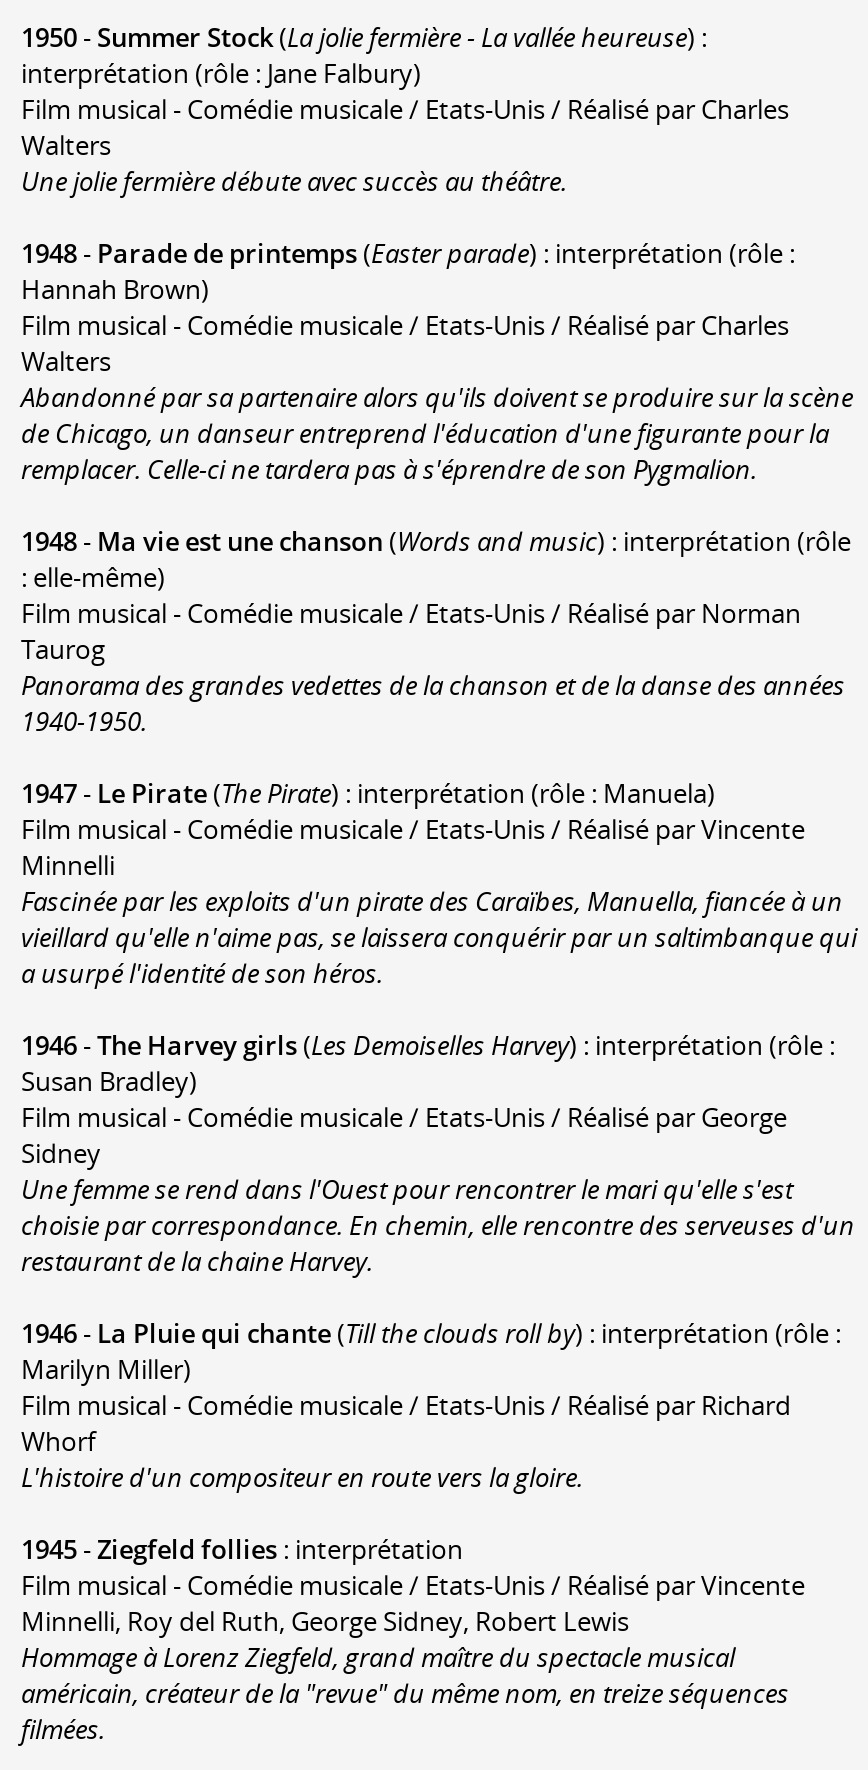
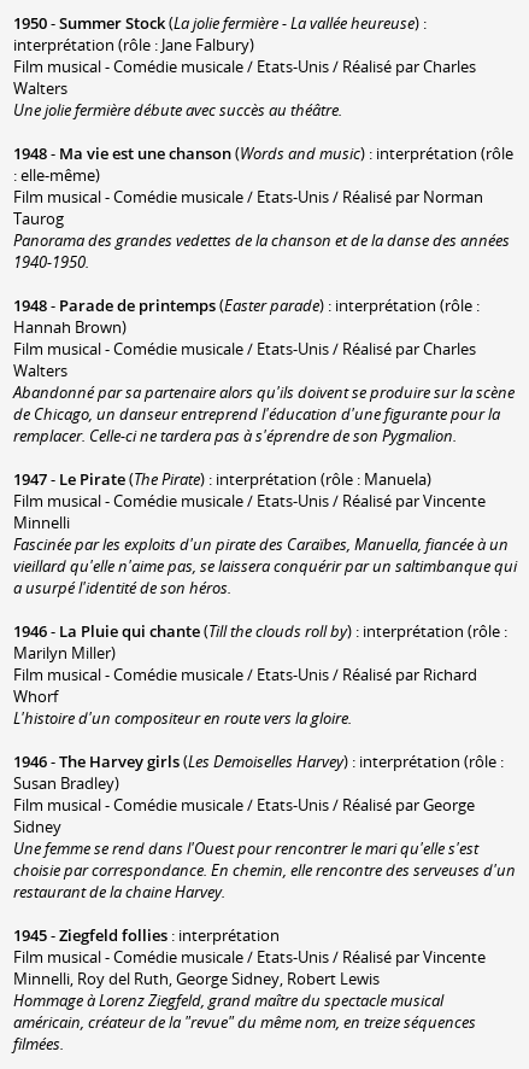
moved [21,235,853,487] -> [13,294,515,446]: 1948 - Parade de printemps (Easter parade) : interprétation (rôle : | Hannah Brown) | Film musical - Comédie musicale / Etats-Unis / Réalisé par Charles | Walters | Abandonné par sa partenaire alors qu'ils doivent se produire sur la scène | de Chicago, un danseur entreprend l'éducation d'une figurante pour la | remplacer. Celle-ci ne tardera pas à s'éprendre de son Pygmalion.
moved [21,523,851,739] -> [13,142,513,272]: 1948 - Ma vie est une chanson (Words and music) : interprétation (rôle | : elle-même) | Film musical - Comédie musicale / Etats-Unis / Réalisé par Norman | Taurog | Panorama des grandes vedettes de la chanson et de la danse des années | 1940-1950.
moved [21,1027,855,1279] -> [13,750,516,902]: 1946 - The Harvey girls (Les Demoiselles Harvey) : interprétation (rôle : | Susan Bradley) | Film musical - Comédie musicale / Etats-Unis / Réalisé par George | Sidney | Une femme se rend dans l'Ouest pour rencontrer le mari qu'elle s'est | choisie par correspondance. En chemin, elle rencontre des serveuses d'un | restaurant de la chaine Harvey.
moved [21,1315,841,1495] -> [13,620,507,729]: 1946 - La Pluie qui chante (Till the clouds roll by) : interprétation (rôle : | Marilyn Miller) | Film musical - Comédie musicale / Etats-Unis / Réalisé par Richard | Whorf | L'histoire d'un compositeur en route vers la gloire.

